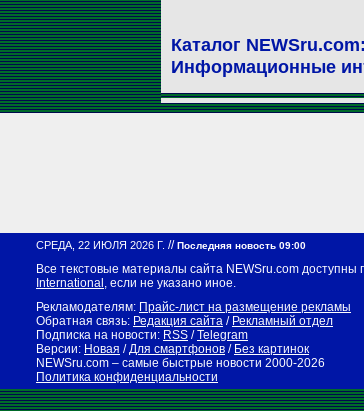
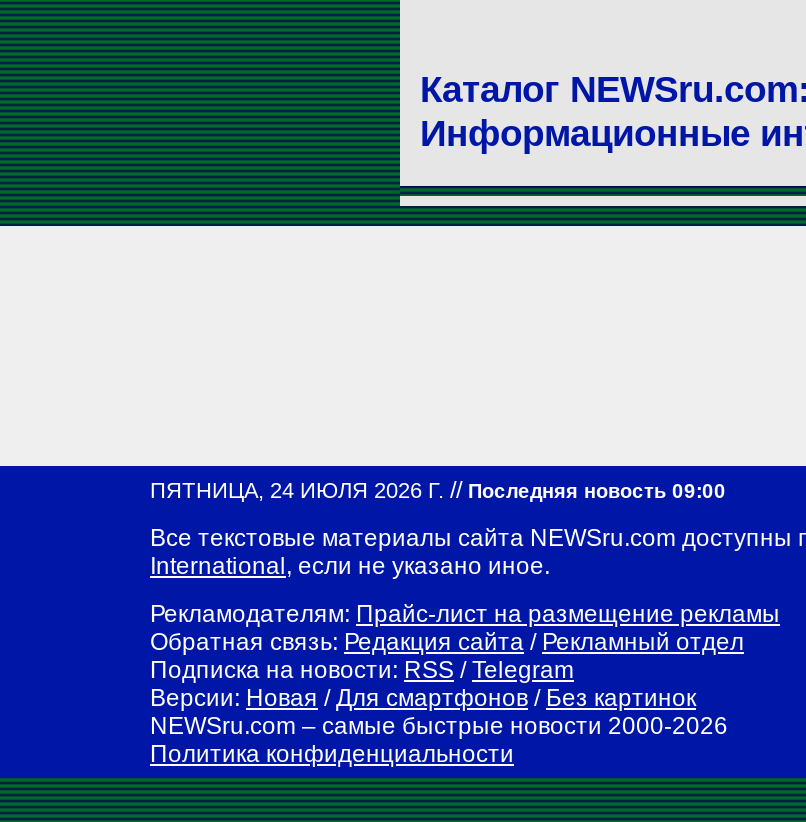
[36,238,306,252] СРЕДА, 22 ИЮЛЯ 2026 Г. // Последняя новость 09:00 -> [150,476,726,504] ПЯТНИЦА, 24 ИЮЛЯ 2026 Г. // Последняя новость 09:00

